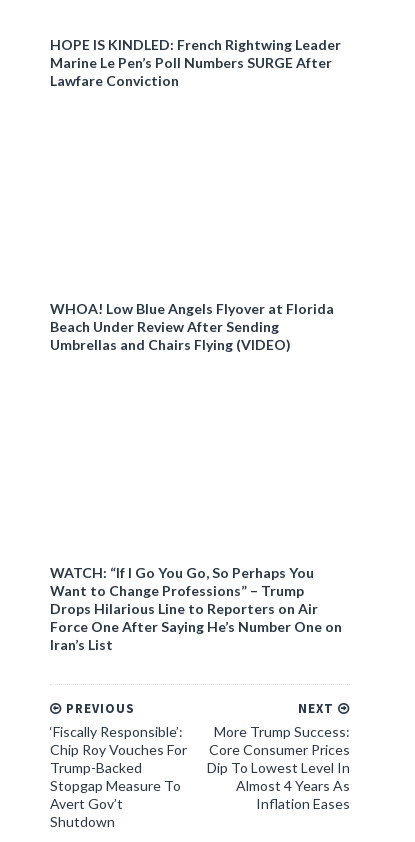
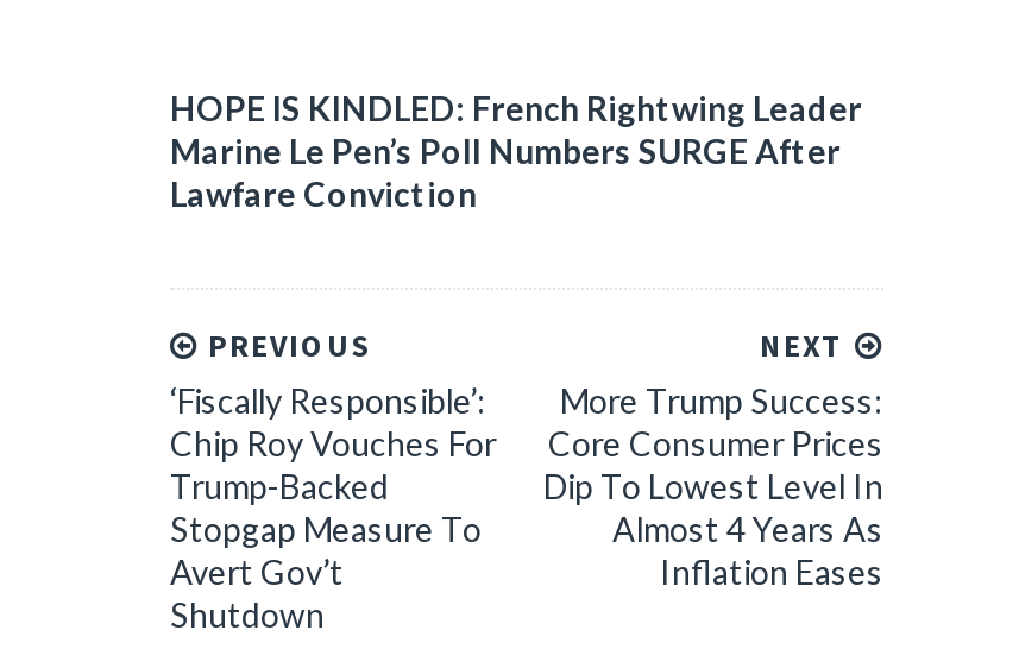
[50,300,334,353] WHOA! Low Blue Angels Flyover at Florida | Beach Under Review After Sending | Umbrellas and Chairs Flying (VIDEO) -> none
[50,564,342,653] WATCH: “If I Go You Go, So Perhaps You | Want to Change Professions” – Trump | Drops Hilarious Line to Reporters on Air | Force One After Saying He’s Number One on | Iran’s List -> none

